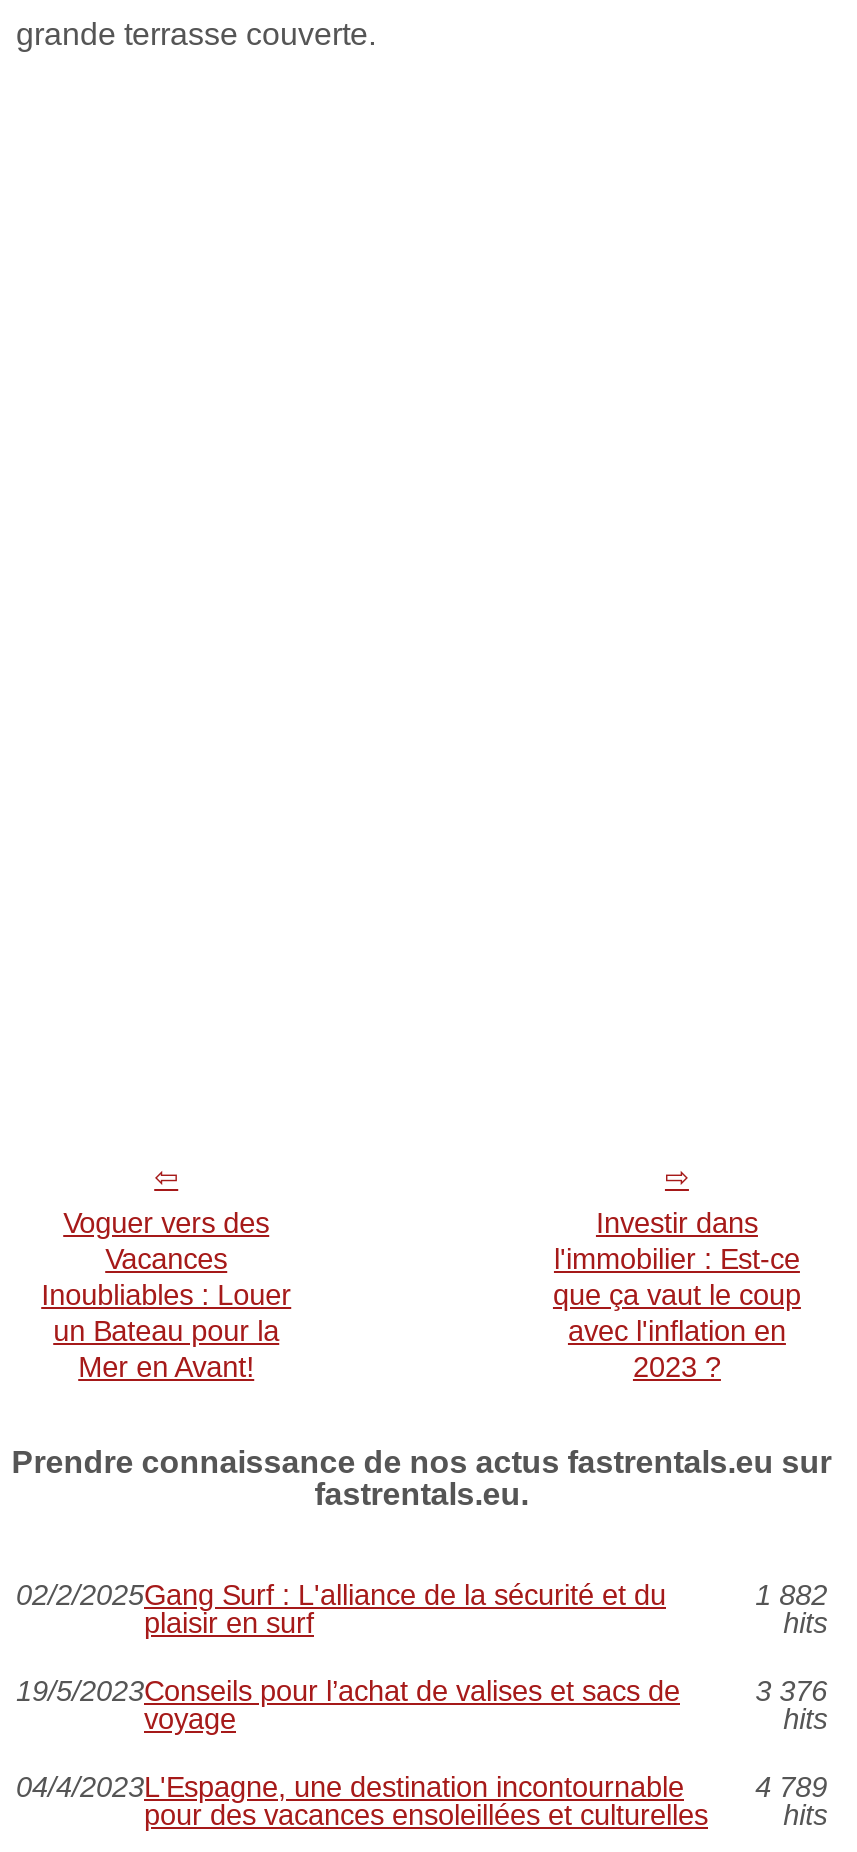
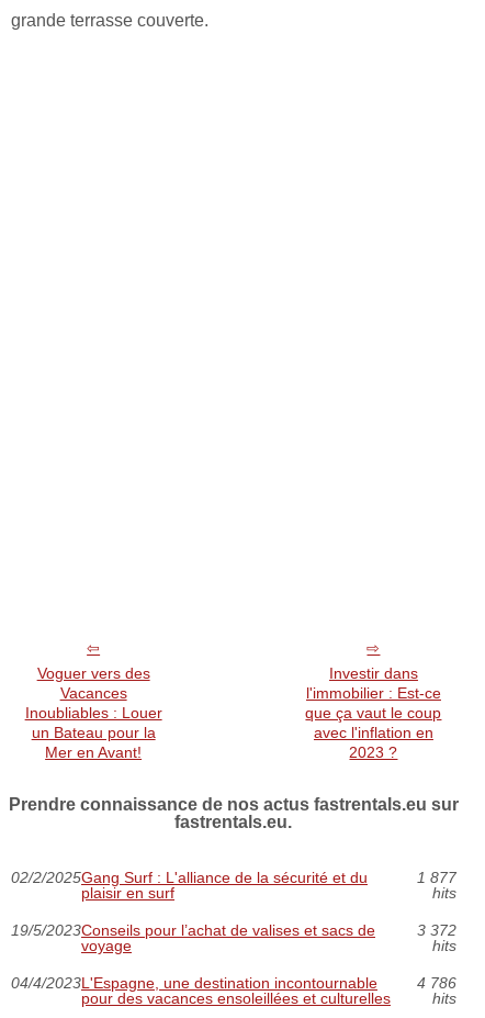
[755,1578,827,1610] 1 882 -> [417,868,456,886] 1 877
[755,1674,827,1706] 3 376 -> [417,921,456,939] 3 372
[755,1770,827,1802] 4 789 -> [417,974,456,991] 4 786

